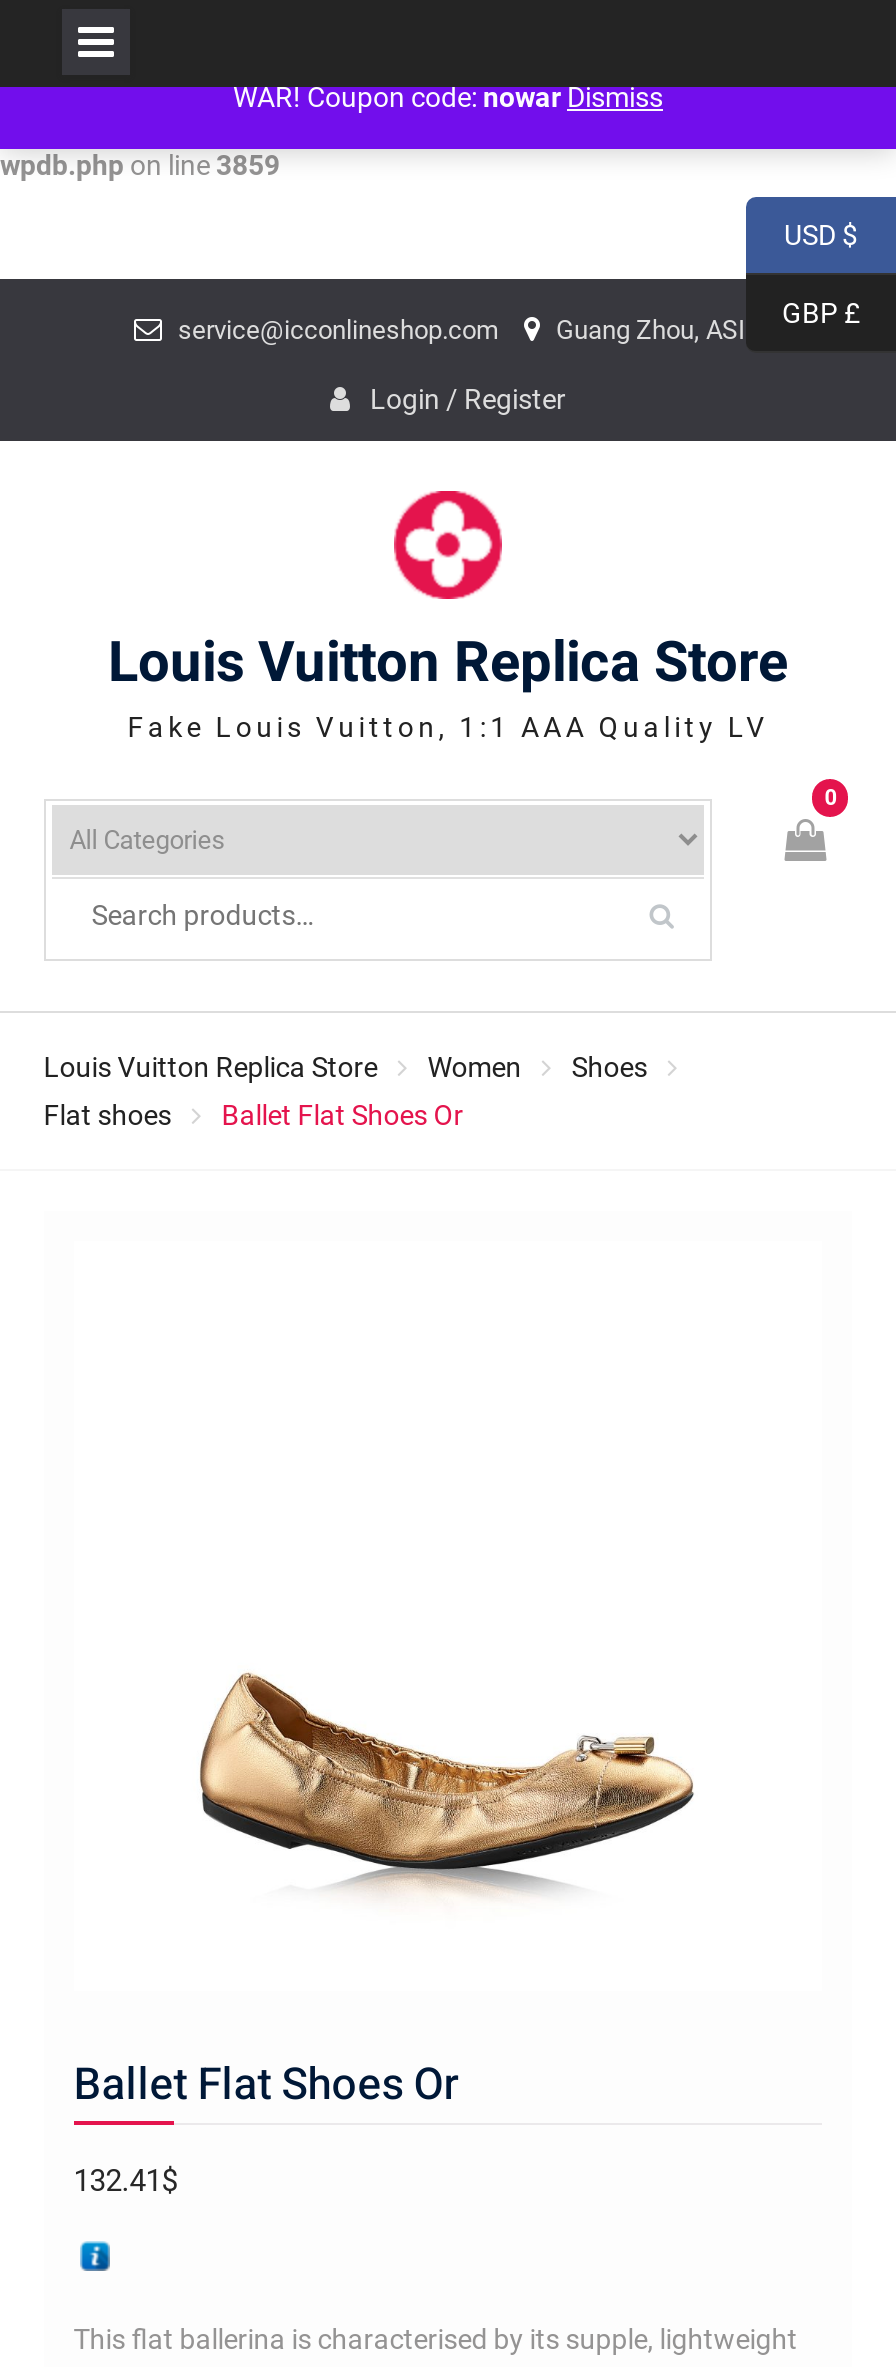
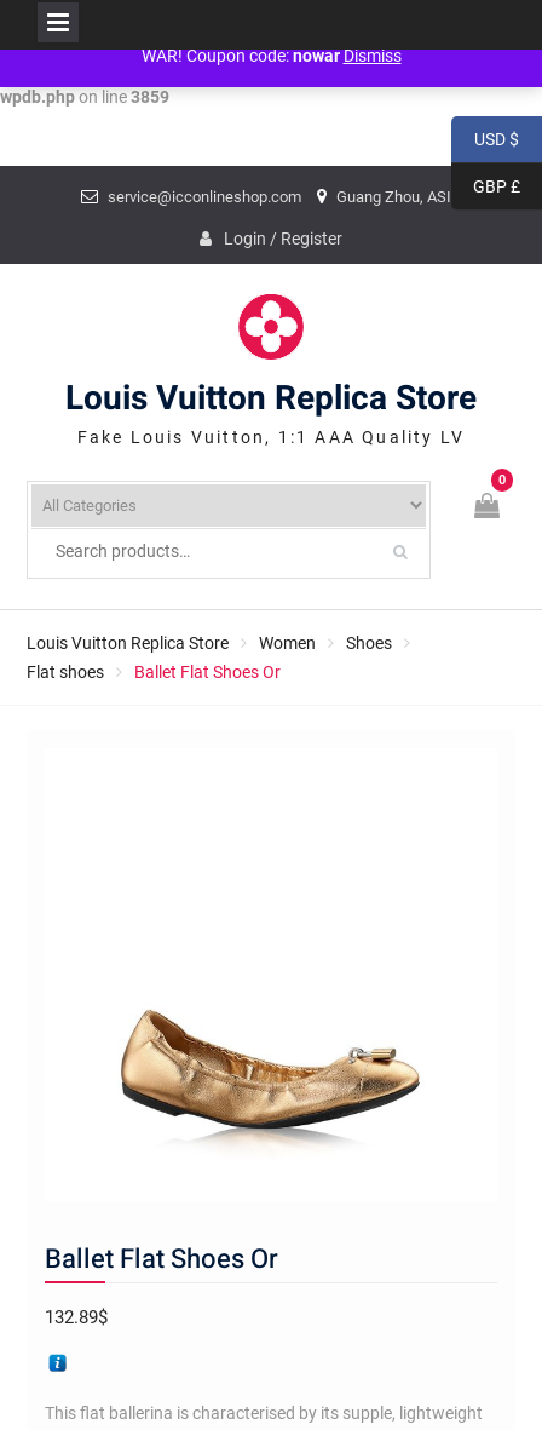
[73,2162,177,2198] 132.41 $ -> [44,1306,107,1328] 132.89 $

